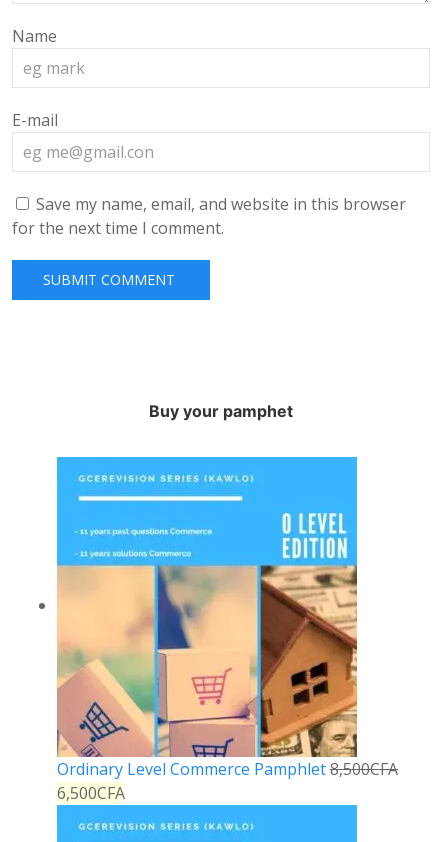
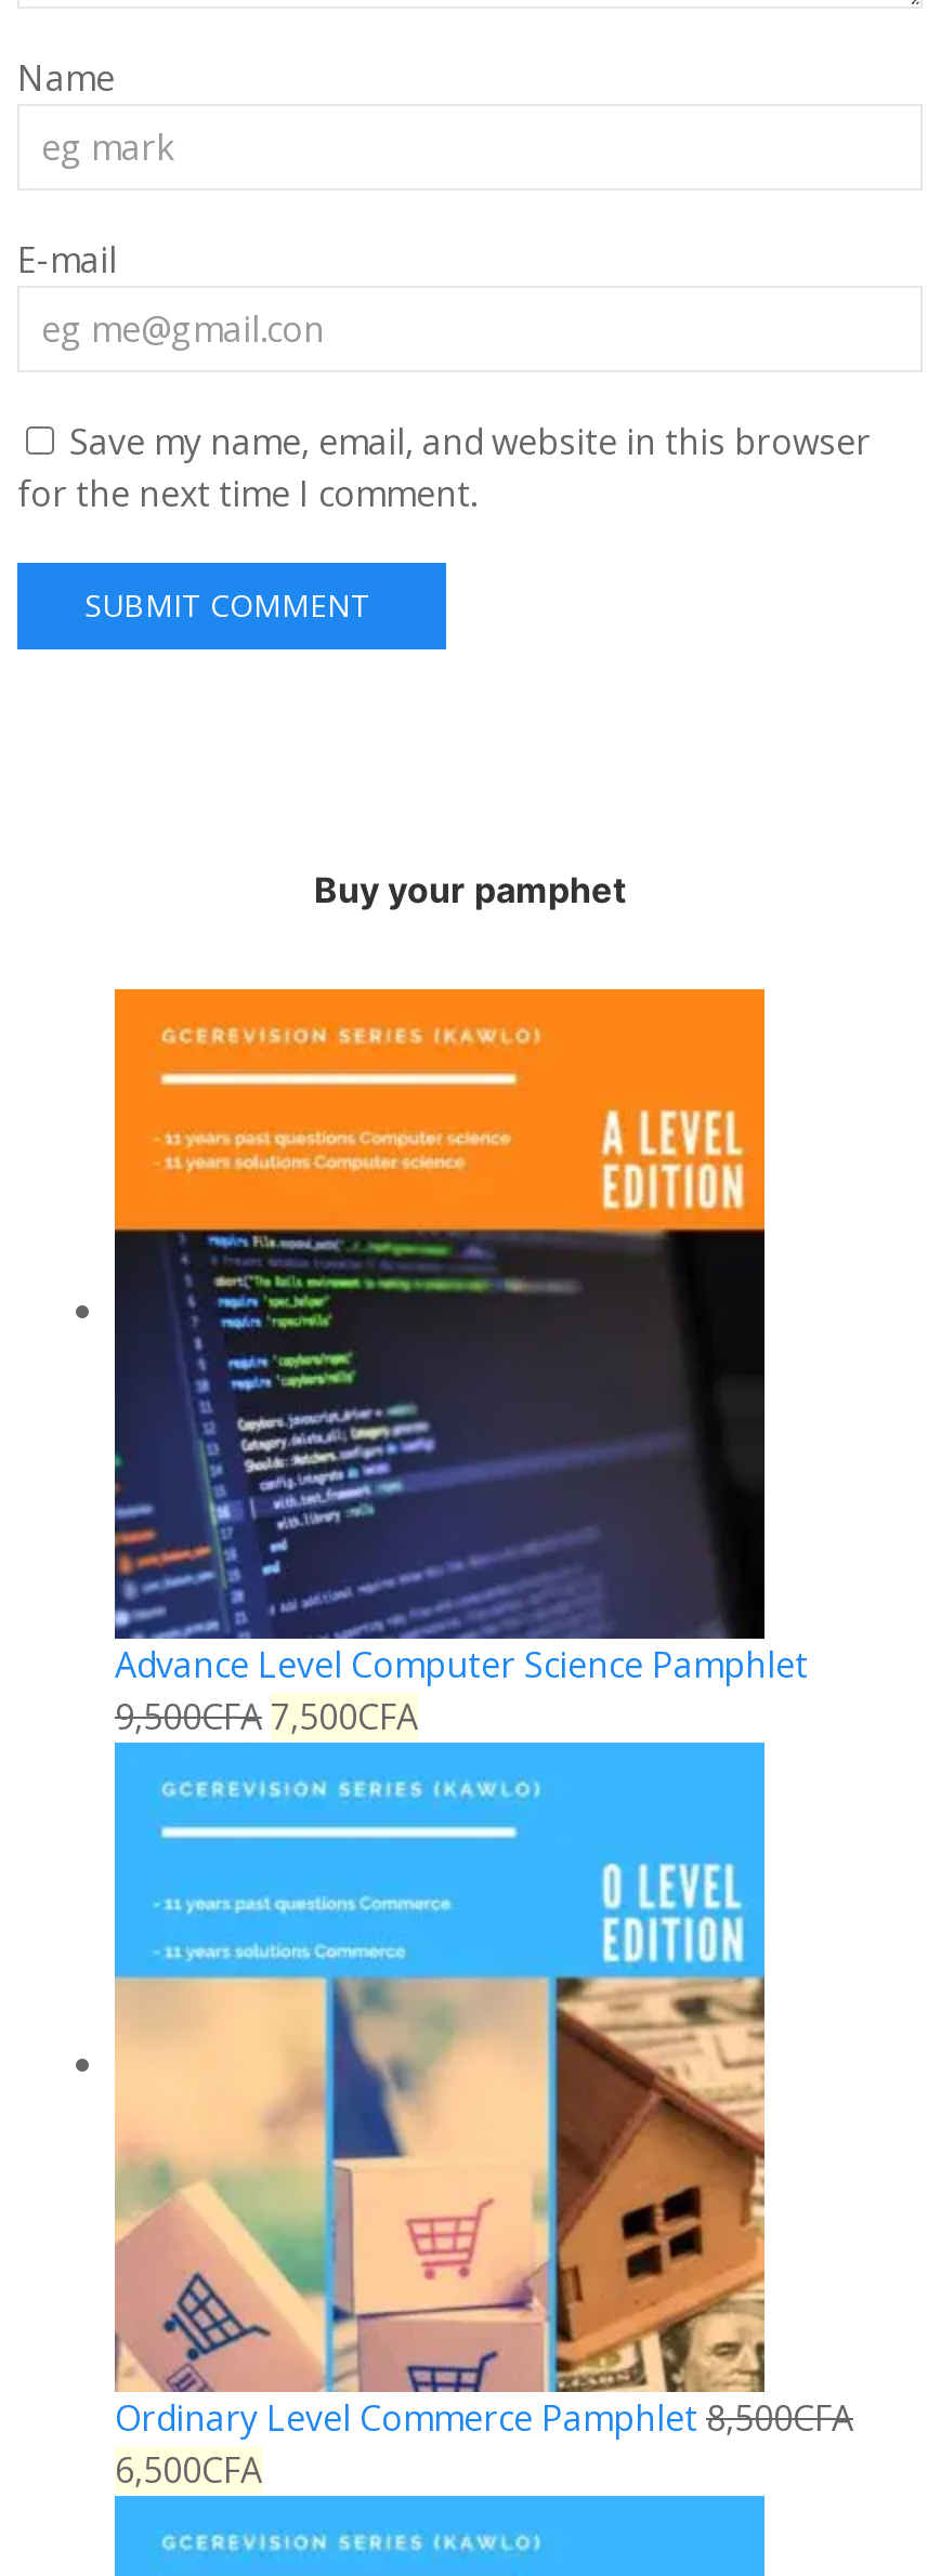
none -> [113,987,808,1740] [image] | Advance Level Computer Science Pamphlet | 9,500CFA 7,500CFA

